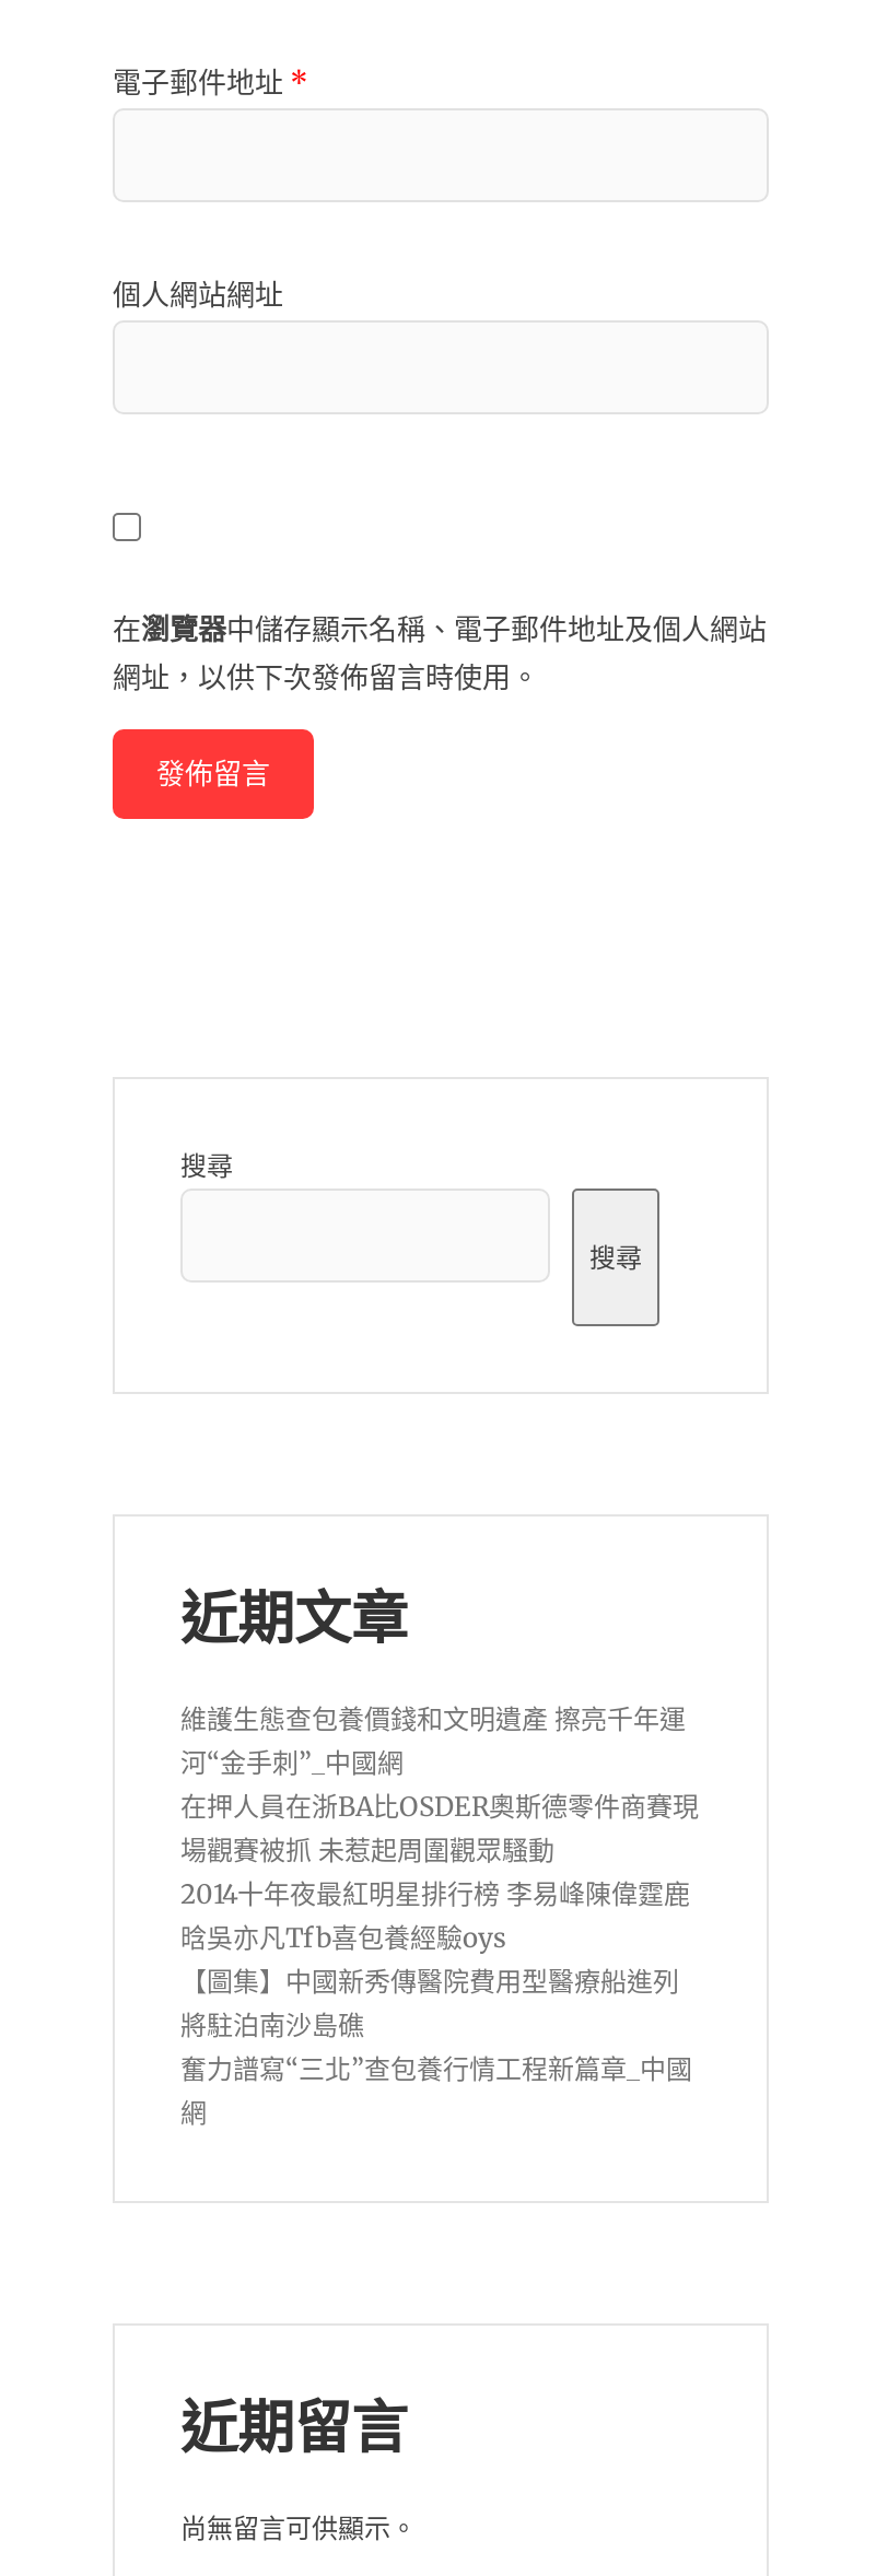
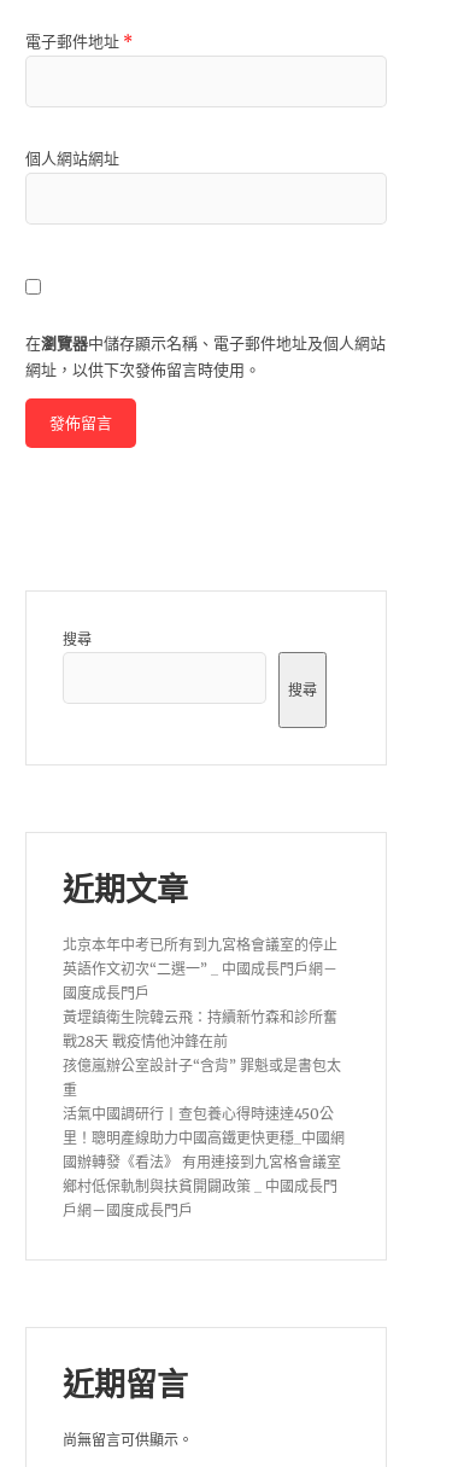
[180,1702,699,2128] 維護生態查包養價錢和文明遺產 擦亮千年運 | 河“金手刺”_中國網 | 在押人員在浙BA比OSDER奧斯德零件商賽現 | 場觀賽被抓 未惹起周圍觀眾騷動 | 2014十年夜最紅明星排行榜 李易峰陳偉霆鹿 | 晗吳亦凡Tfb喜包養經驗oys | 【圖集】中國新秀傳醫院費用型醫療船進列 | 將駐泊南沙島礁 | 奮力譜寫“三北”查包養行情工程新篇章_中國 | 網 -> [63,935,345,1219] 北京本年中考已所有到九宮格會議室的停止 | 英語作文初次“二選一” _ 中國成長門戶網－ | 國度成長門戶 | 黃堽鎮衛生院韓云飛：持續新竹森和診所奮 | 戰28天 戰疫情他沖鋒在前 | 孩億嵐辦公室設計子“含背” 罪魁或是書包太 | 重 | 活氣中國調研行丨查包養心得時速達450公 | 里！聰明產線助力中國高鐵更快更穩_中國網 | 國辦轉發《看法》 有用連接到九宮格會議室 | 鄉村低保軌制與扶貧開闢政策 _ 中國成長門 | 戶網－國度成長門戶

